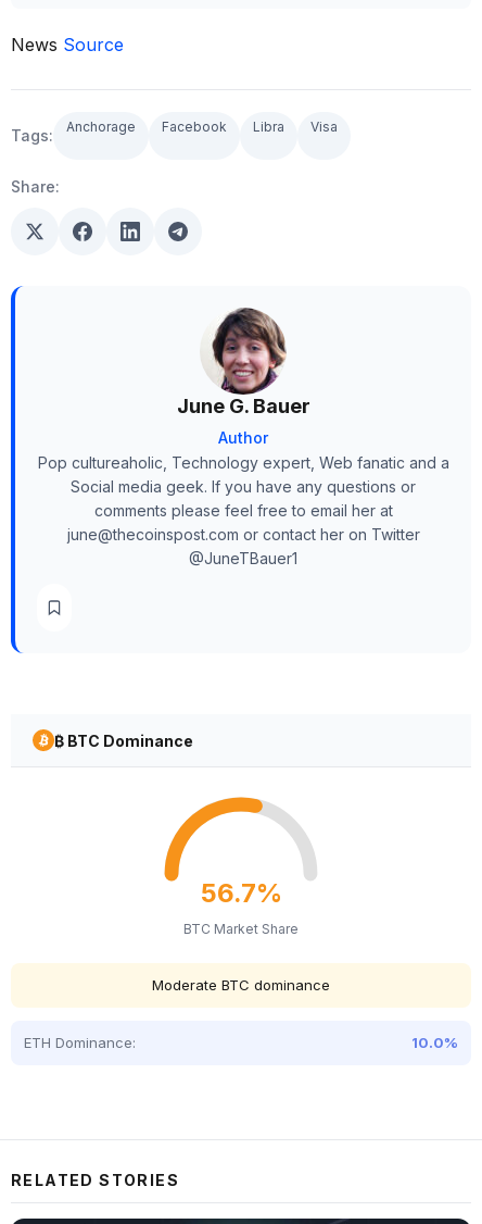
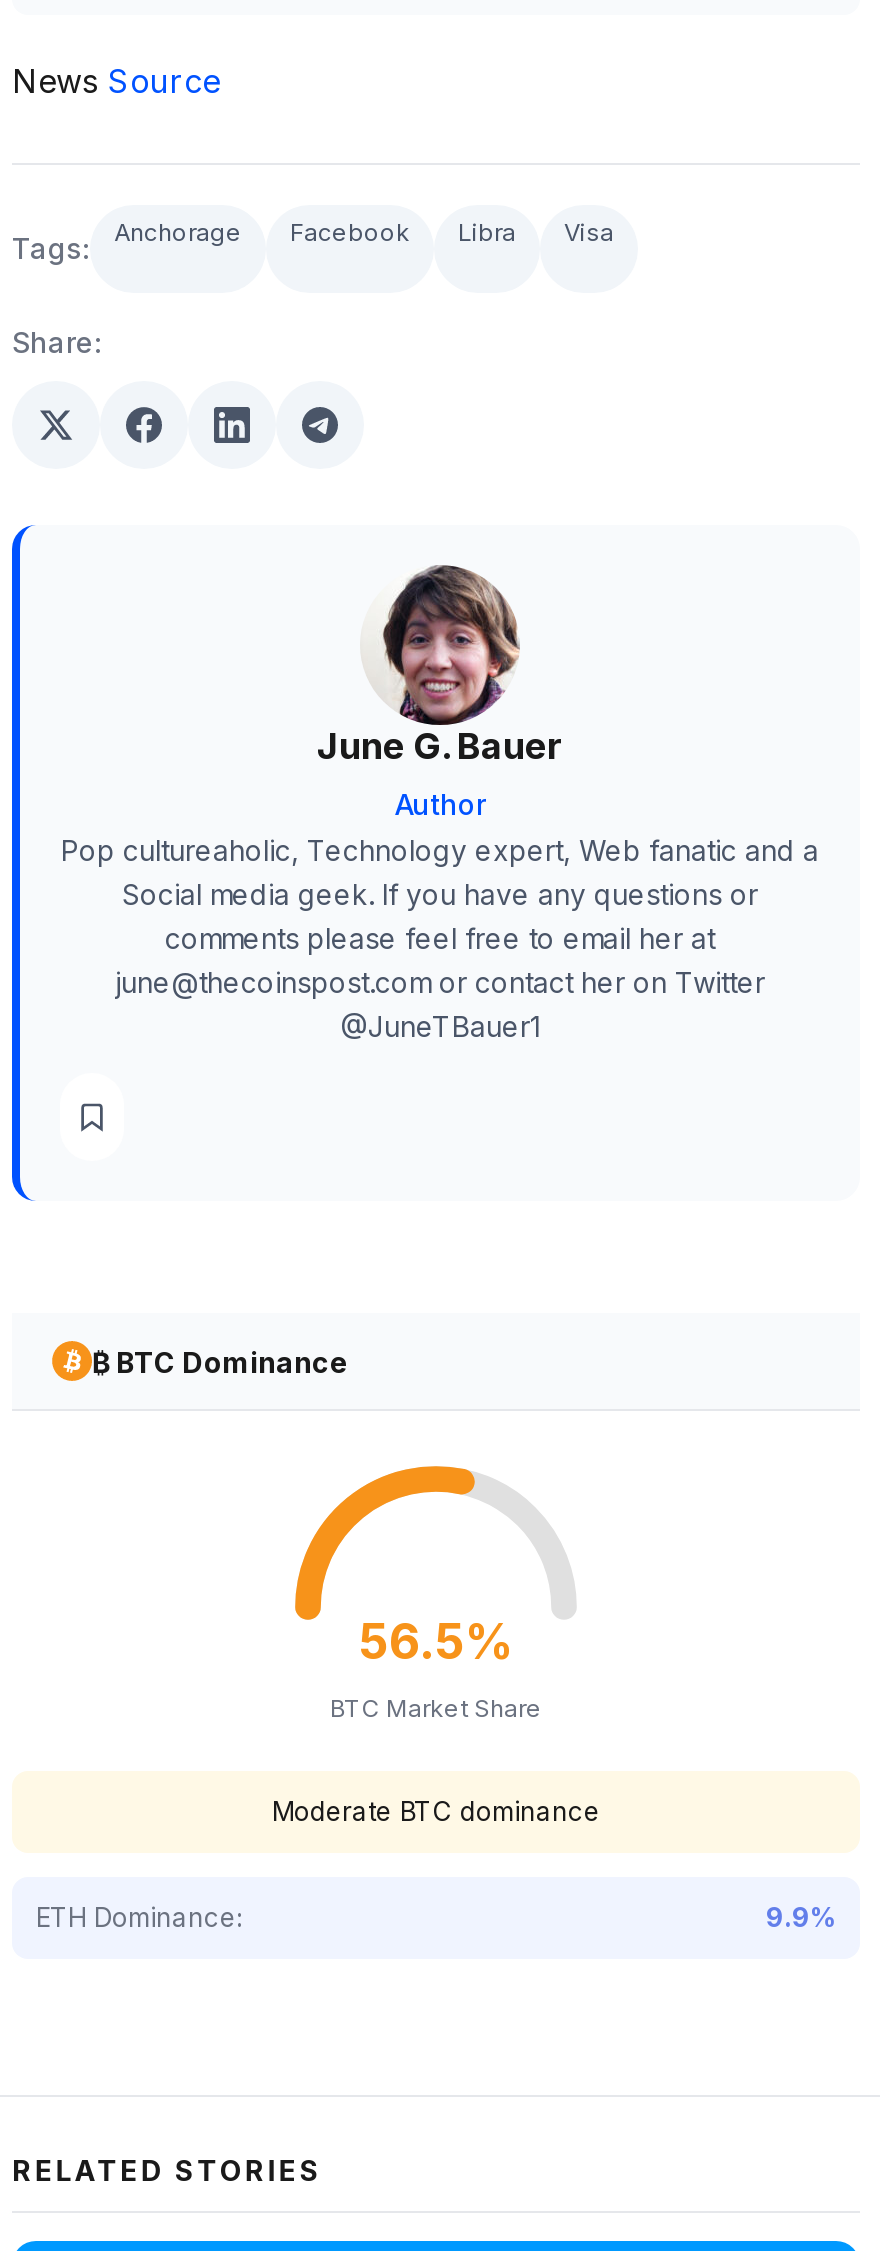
[200,878,282,909] 56.7% -> [359,1614,513,1672] 56.5%
[411,1034,458,1052] 10.0% -> [766,1902,836,1934] 9.9%

